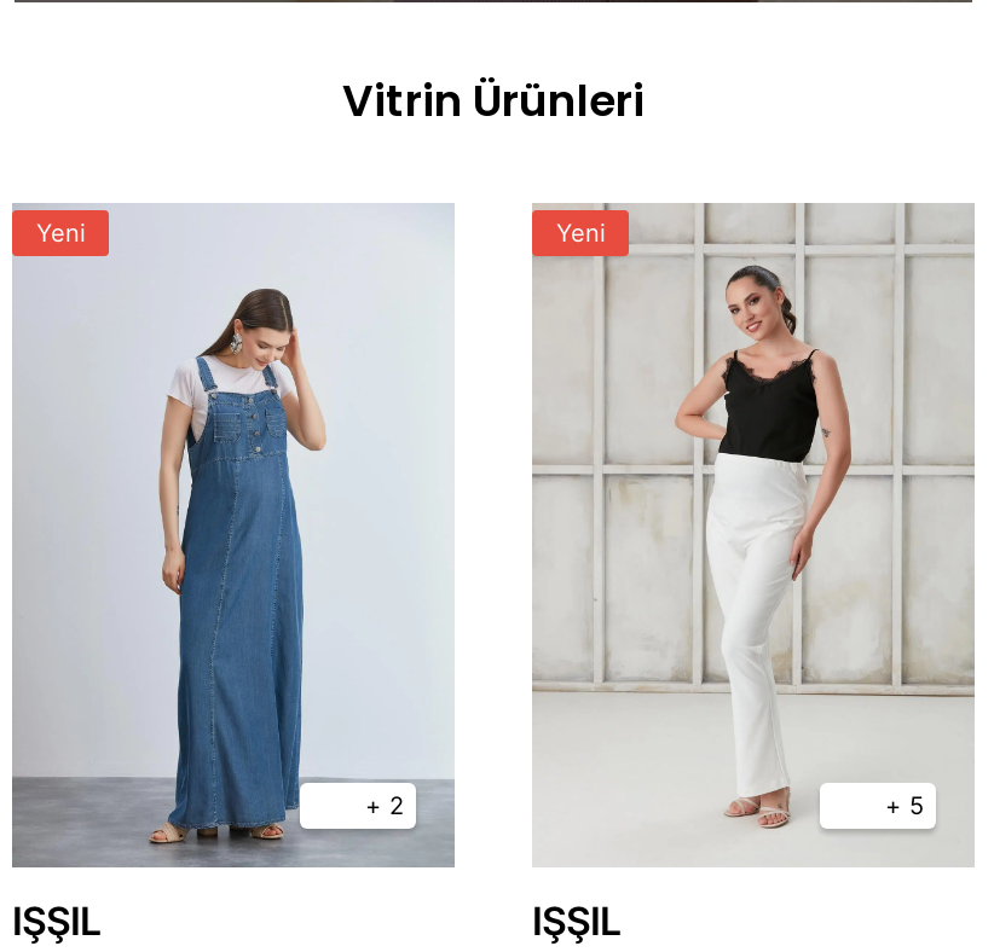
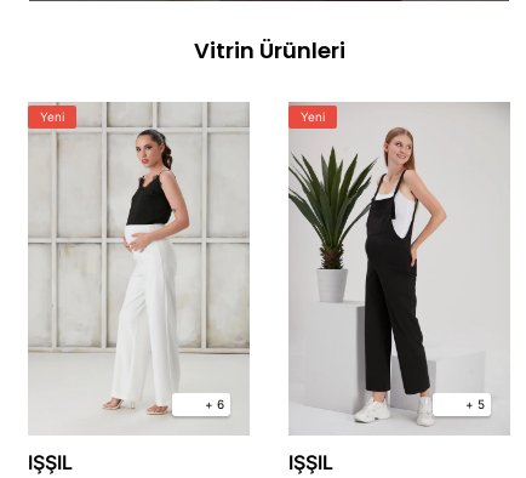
[12,205,455,867] [image] | + 2 -> [29,102,250,434] [image] | + 6
[534,205,975,848] [image] -> [288,103,509,427] [image]

